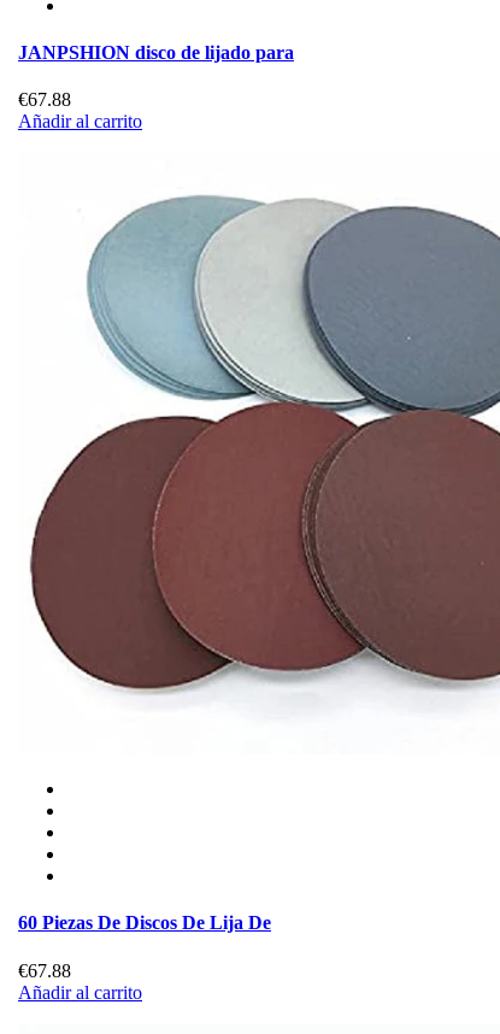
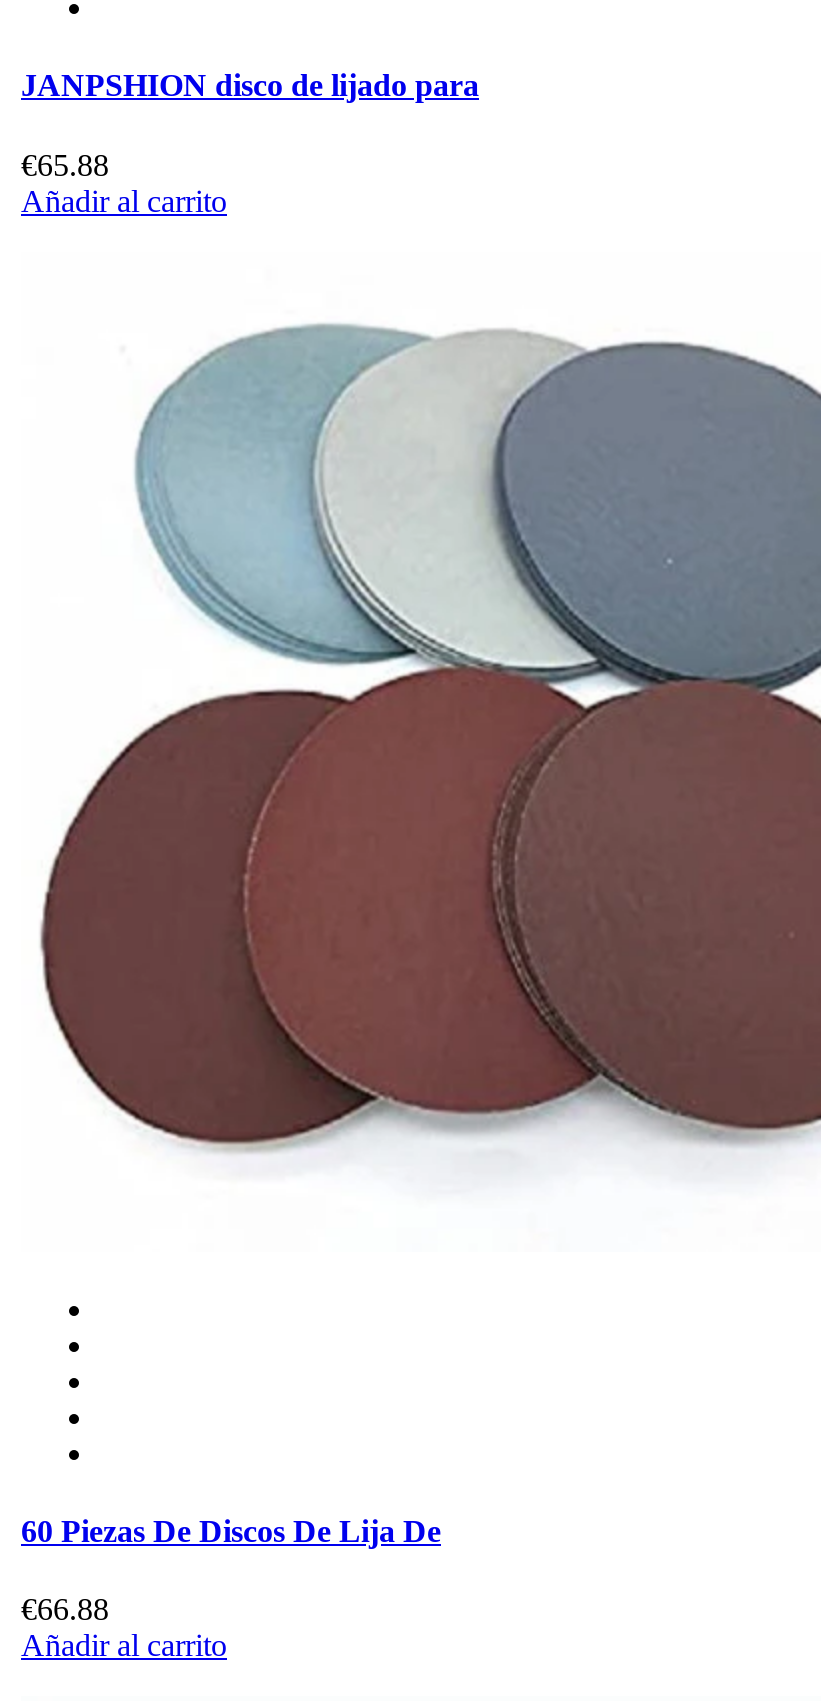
[18,89,71,110] €67.88 -> [21,147,109,181] €65.88
[18,960,71,981] €67.88 -> [21,1593,109,1627] €66.88

